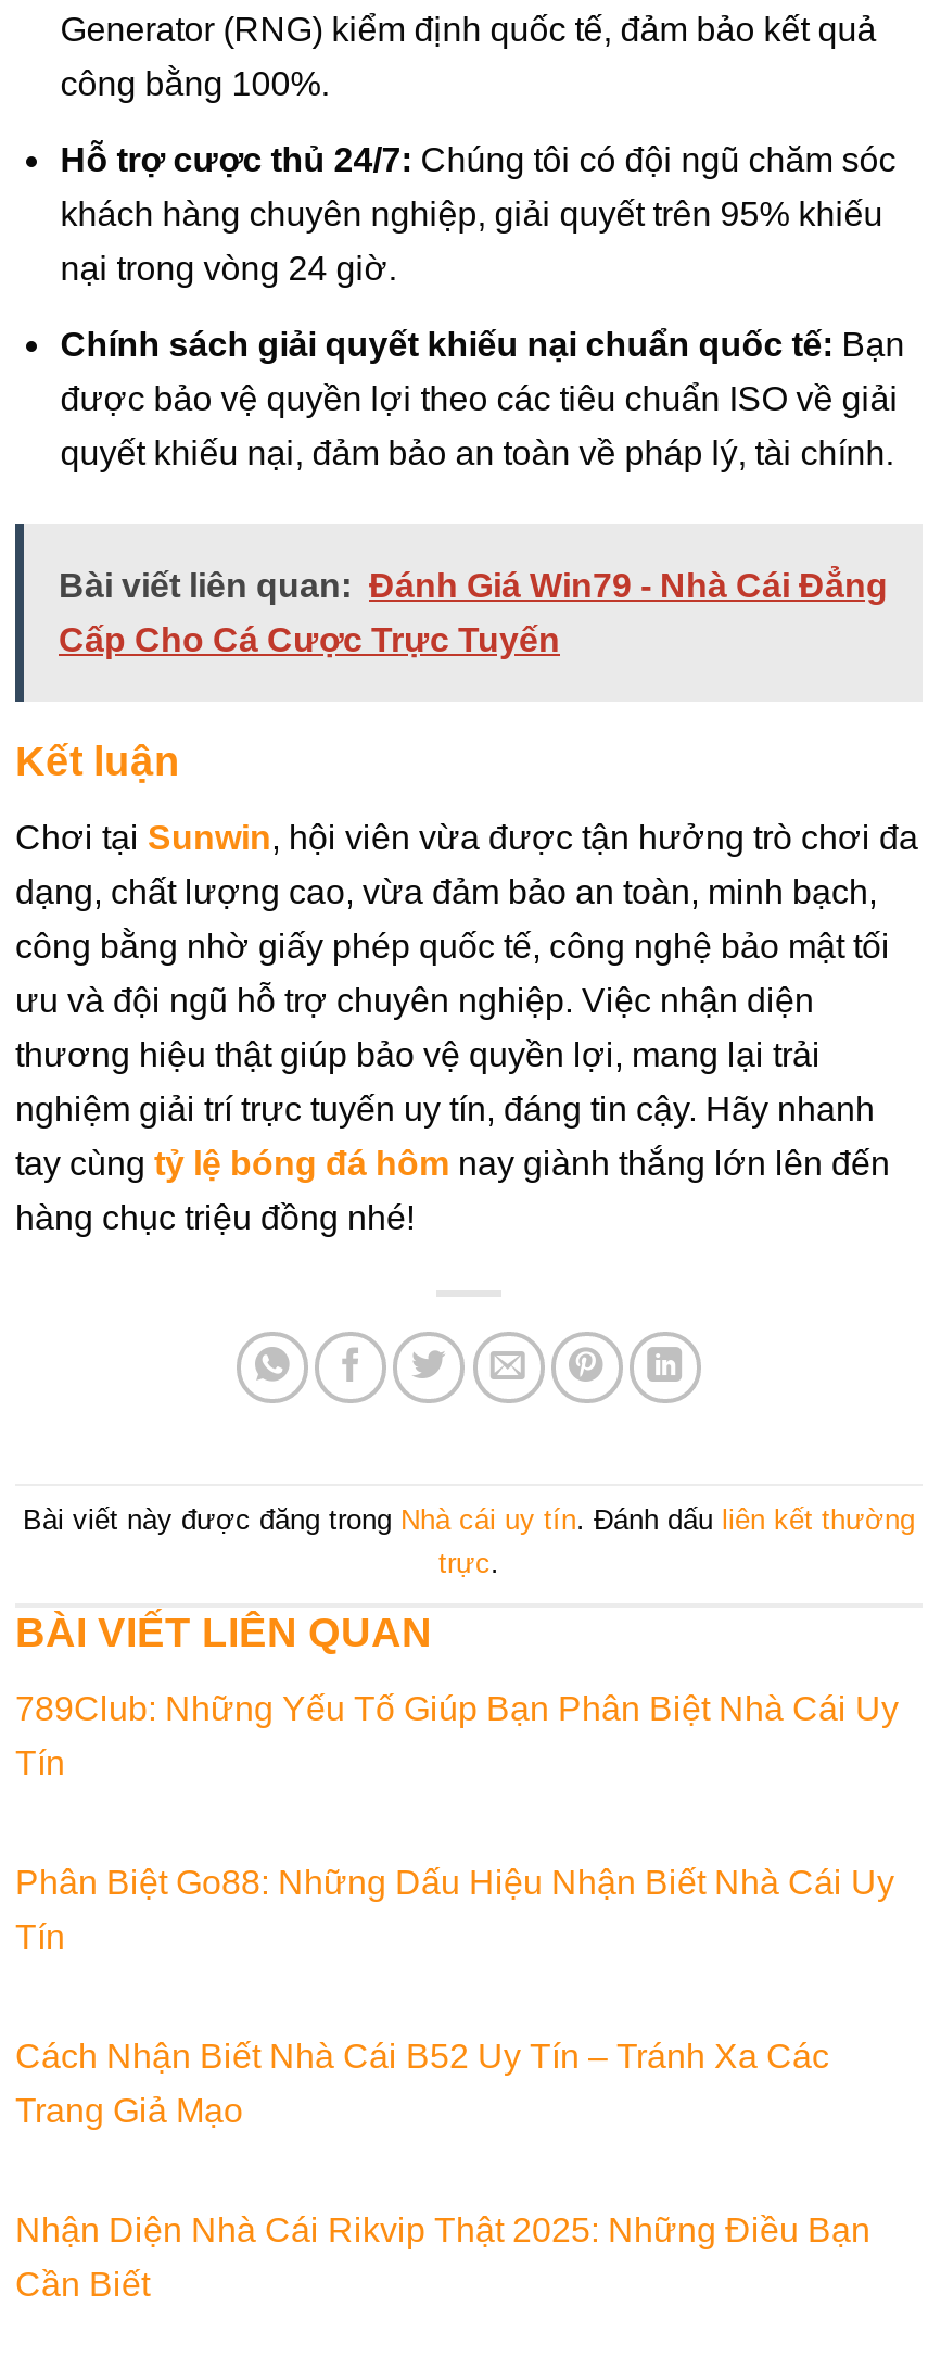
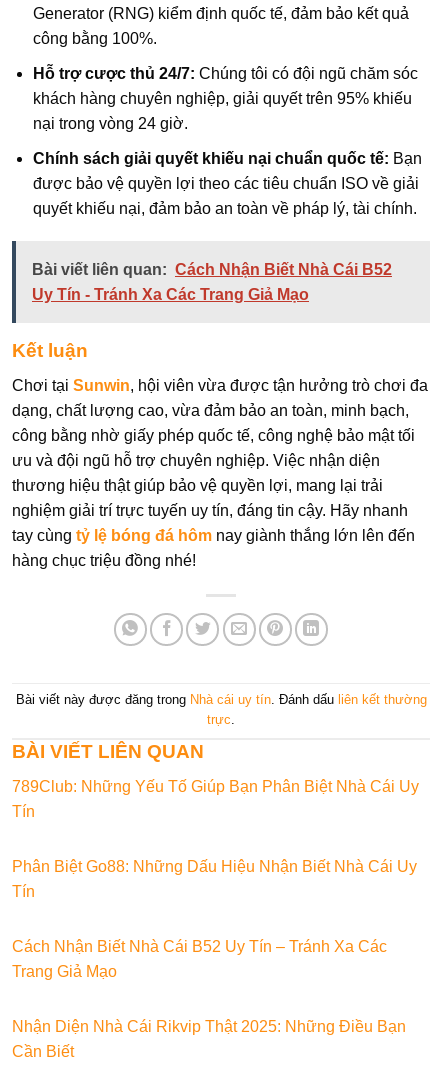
[59,568,888,605] Bài viết liên quan: Đánh Giá Win79 - Nhà Cái Đẳng -> [32,261,392,278] Bài viết liên quan: Cách Nhận Biết Nhà Cái B52
[59,622,560,659] Cấp Cho Cá Cược Trực Tuyến -> [32,286,309,303] Uy Tín - Tránh Xa Các Trang Giả Mạo

